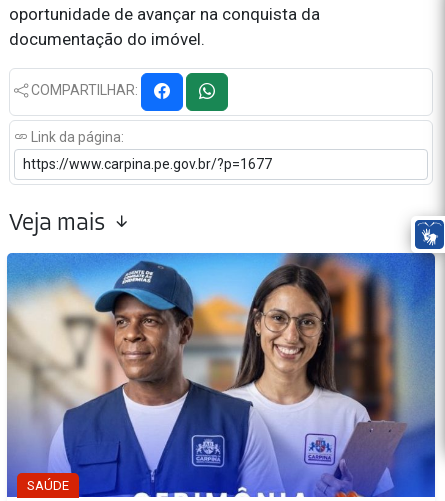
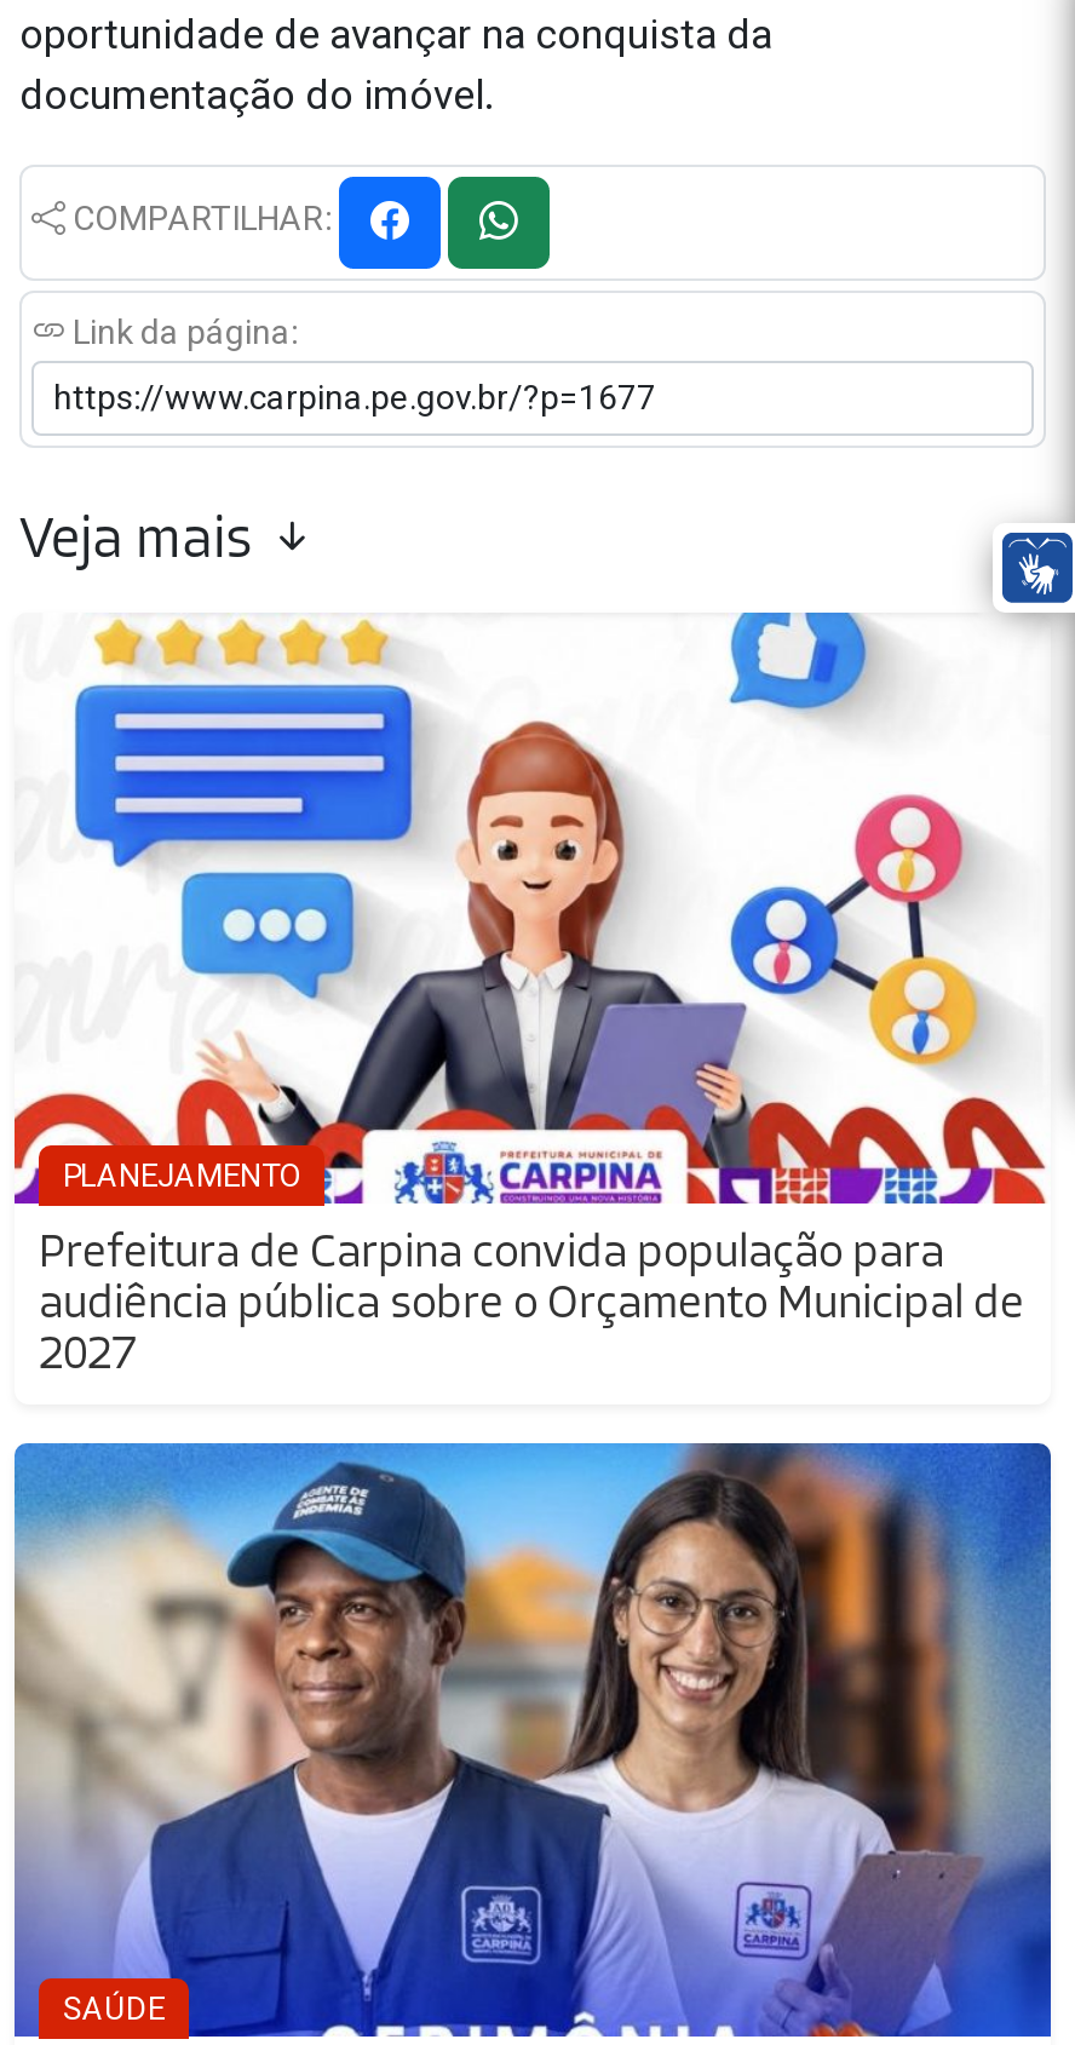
none -> [12,610,1051,1386] [image] | PLANEJAMENTO | Prefeitura de Carpina convida população para | audiência pública sobre o Orçamento Municipal de | 2027

